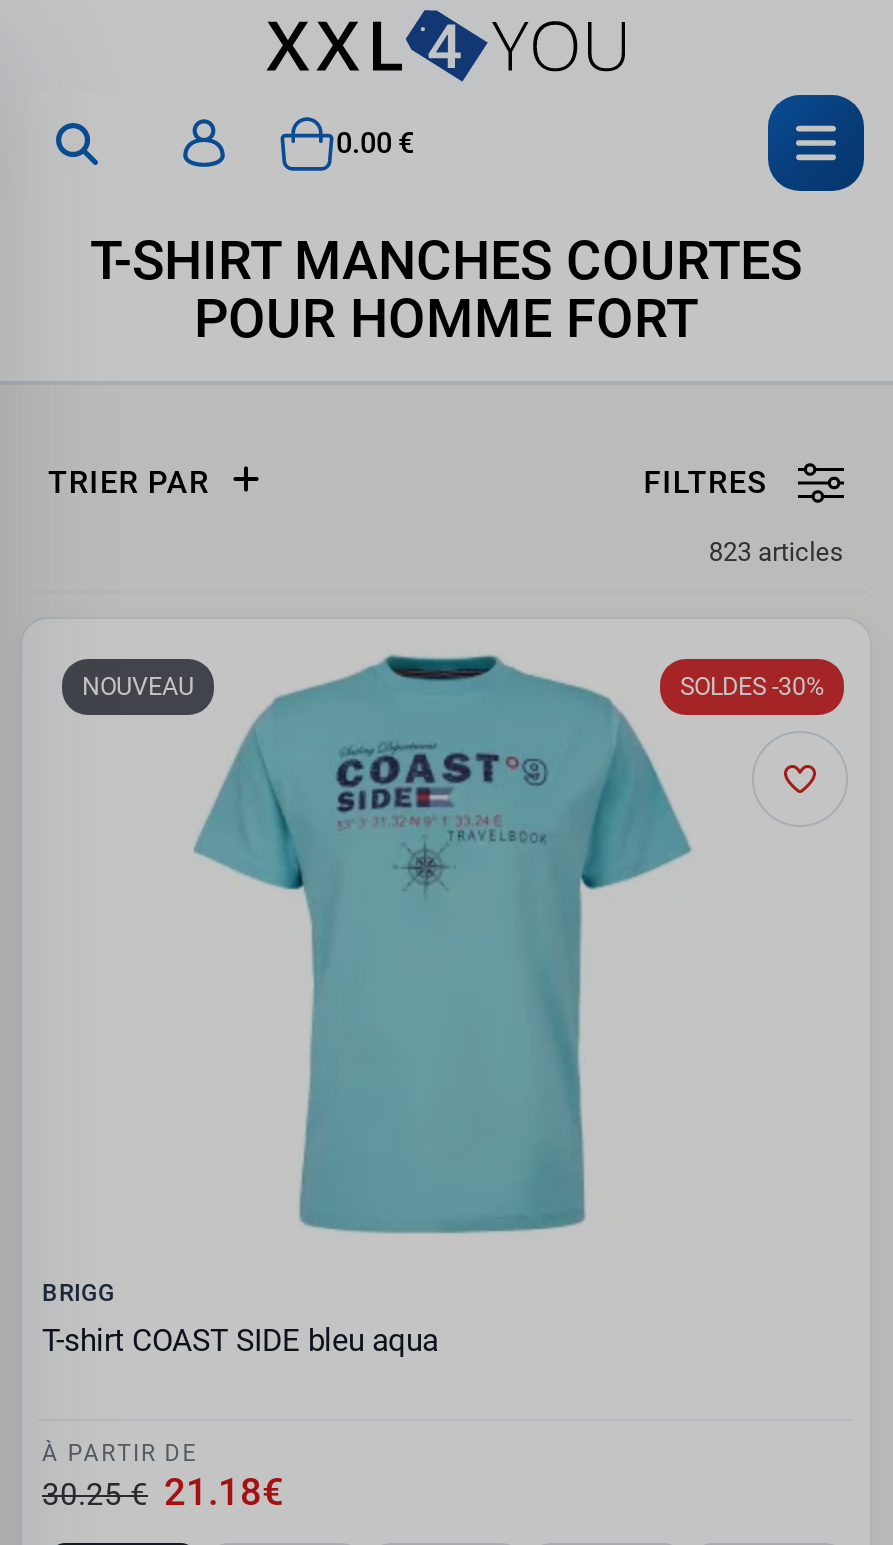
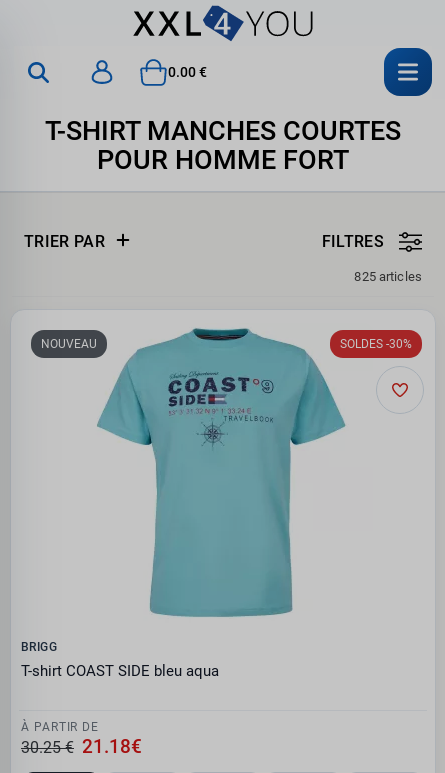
[709,538,844,568] 823 articles -> [354,269,422,284] 825 articles

